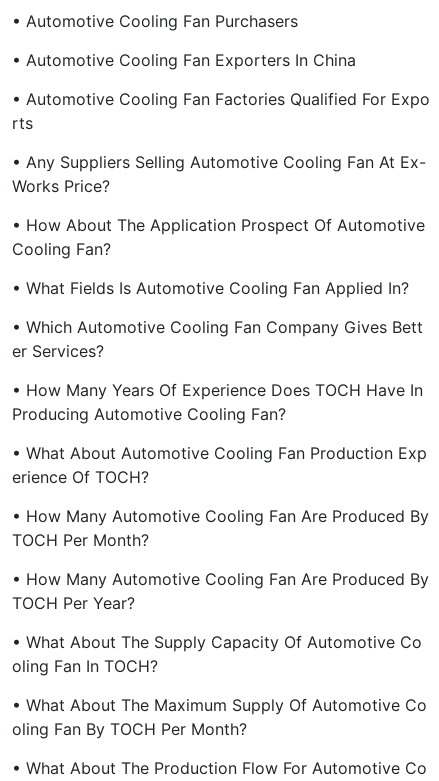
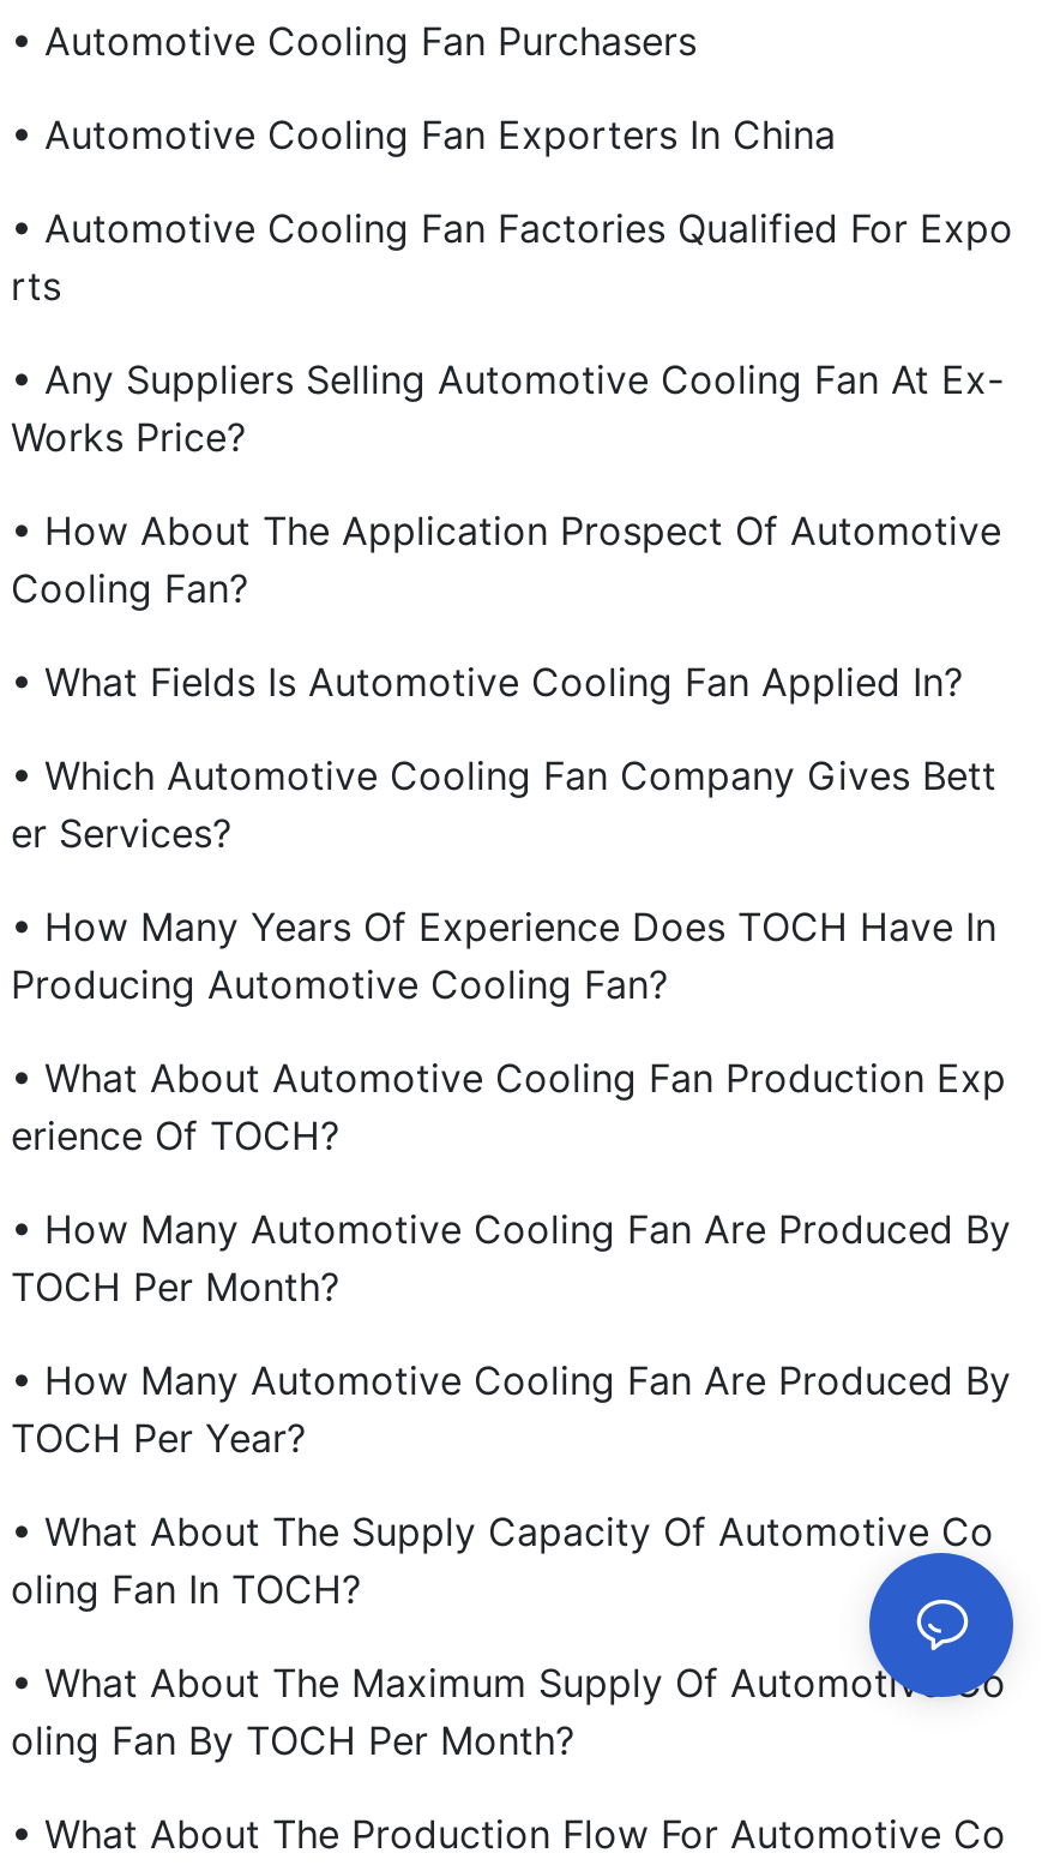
none -> [865,1563,1018,1654] [image]

